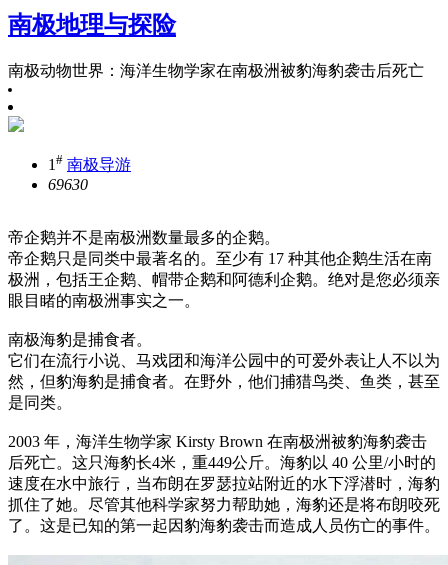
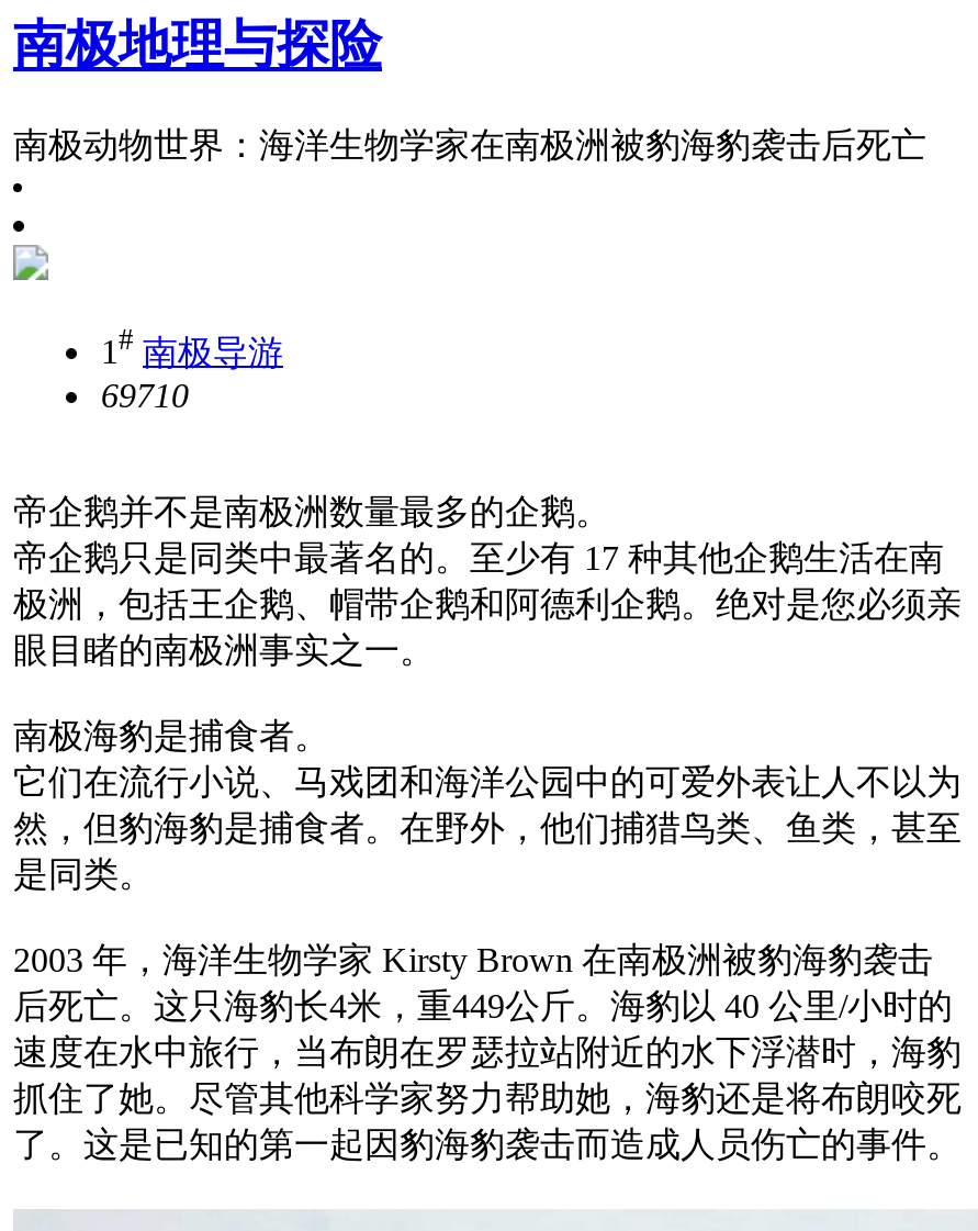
[48,176,88,193] 69630 -> [101,377,189,414] 69710

